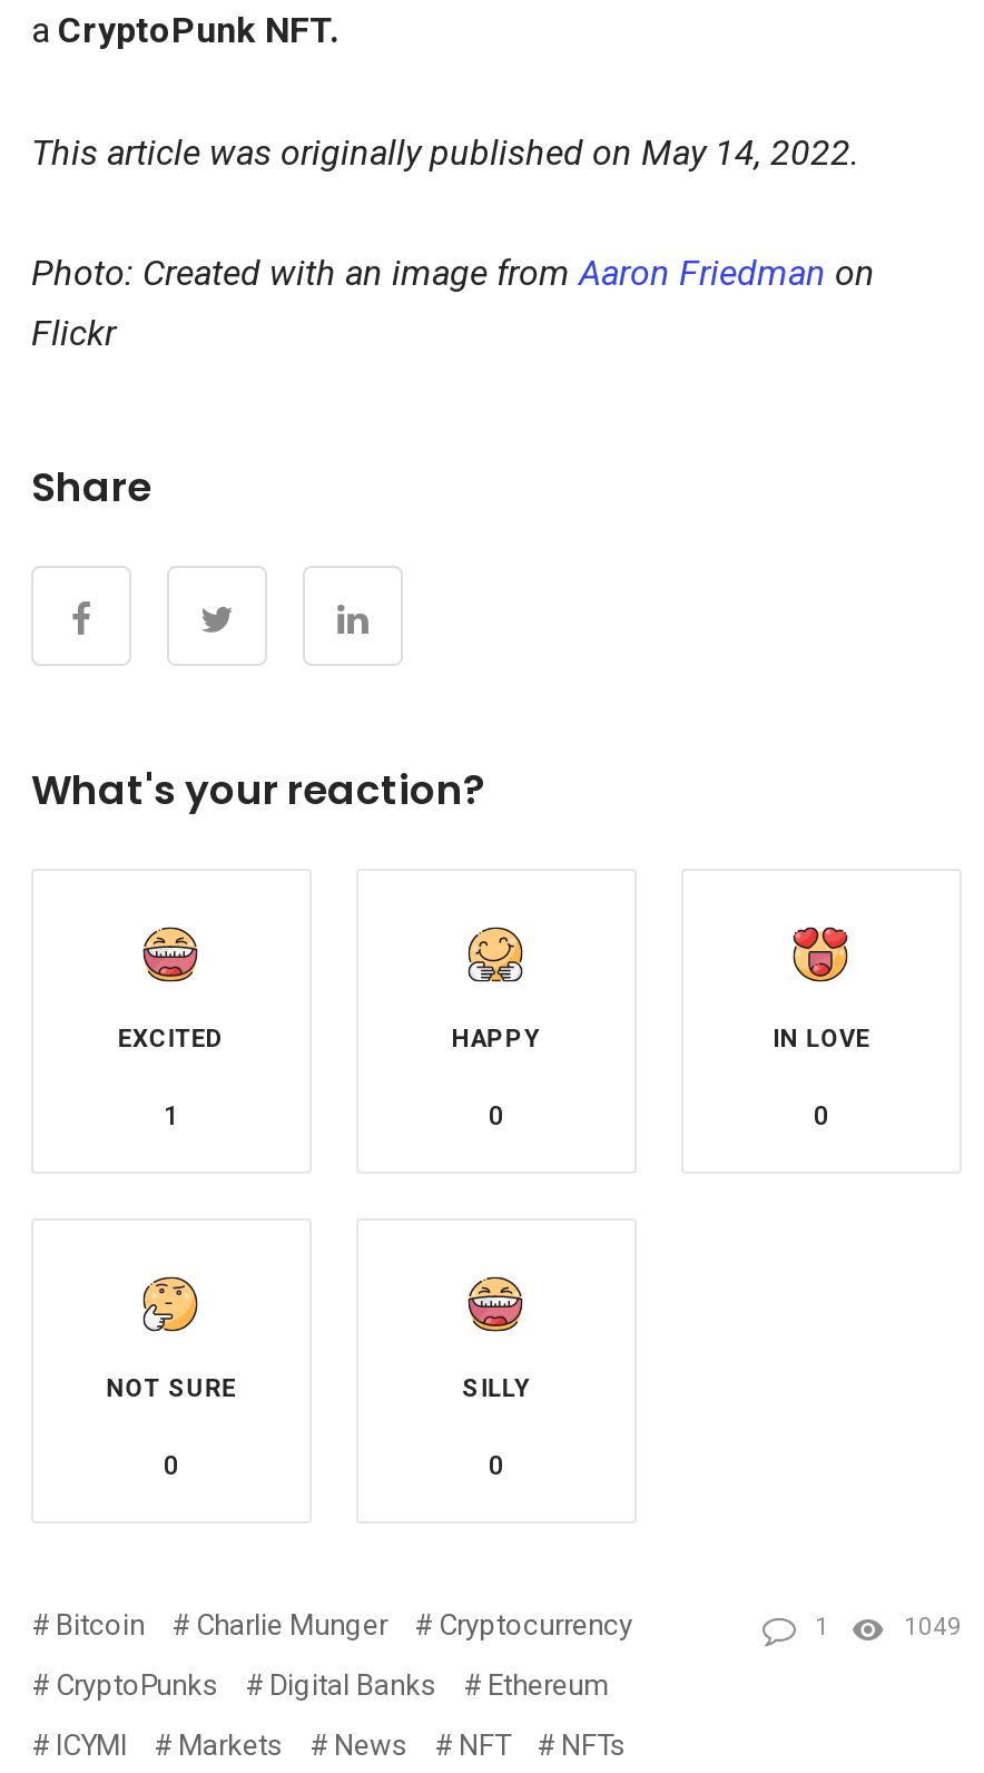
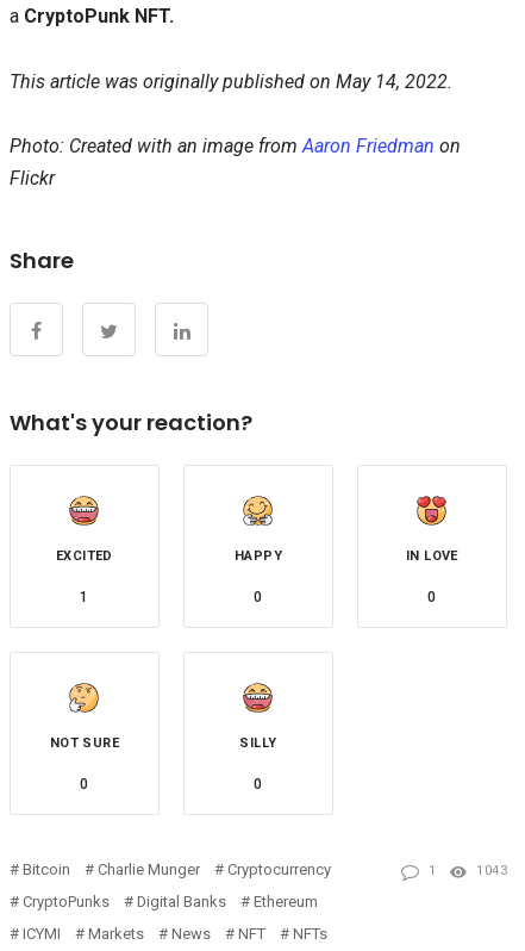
[904,1613,962,1642] 1049 -> [476,863,507,879] 1043

